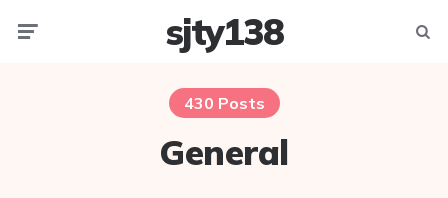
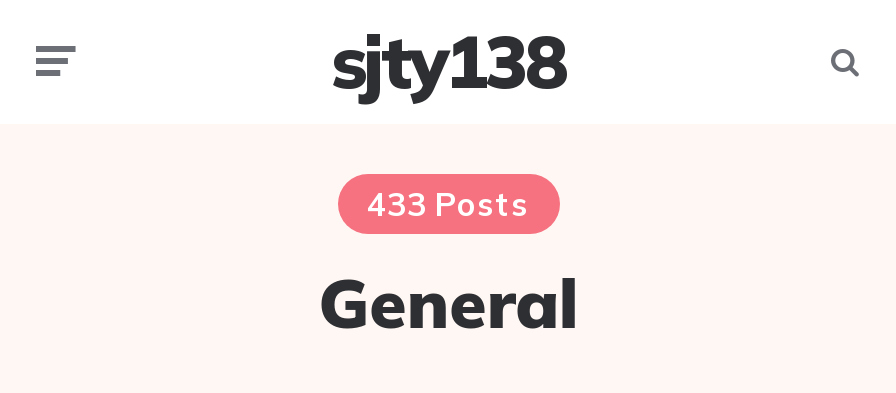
[183,93,264,113] 430 Posts -> [367,184,529,224] 433 Posts

